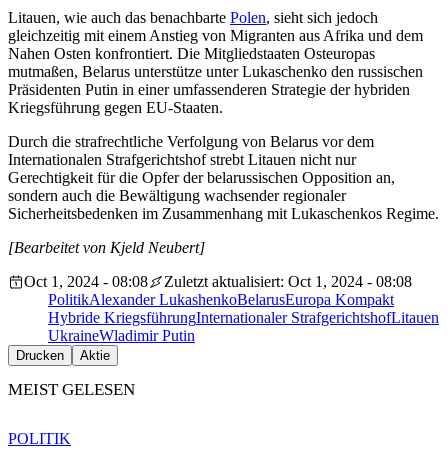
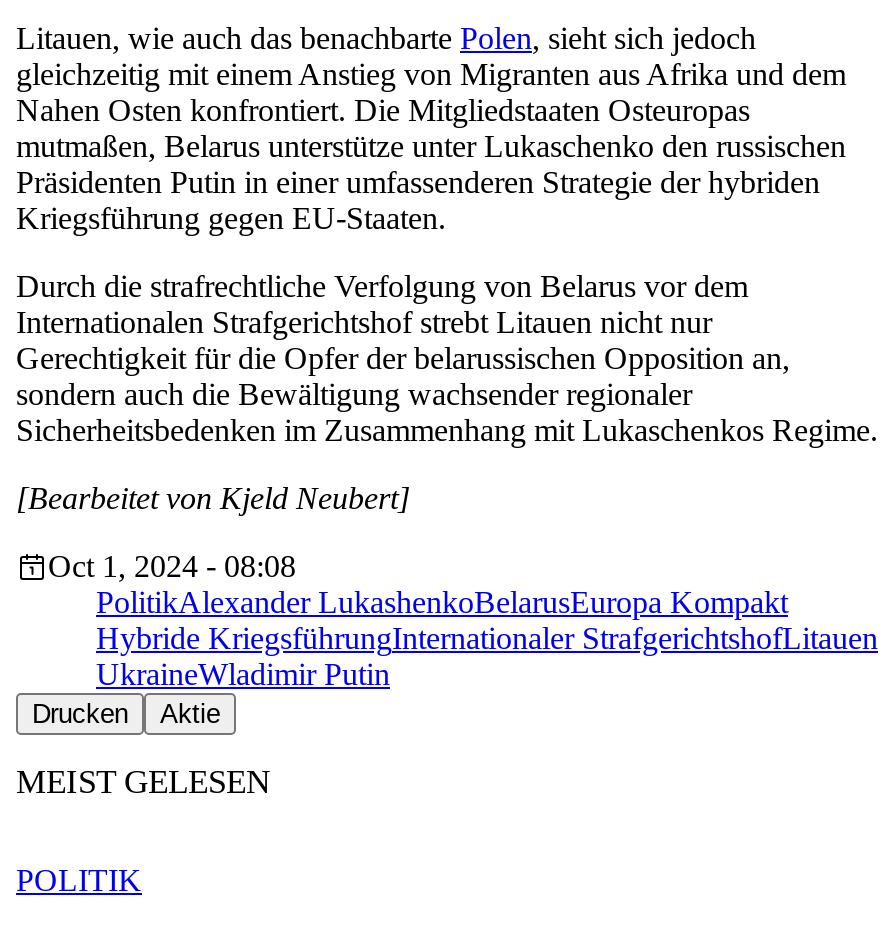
[164,273,412,290] Zuletzt aktualisiert: Oct 1, 2024 - 08:08 -> none

